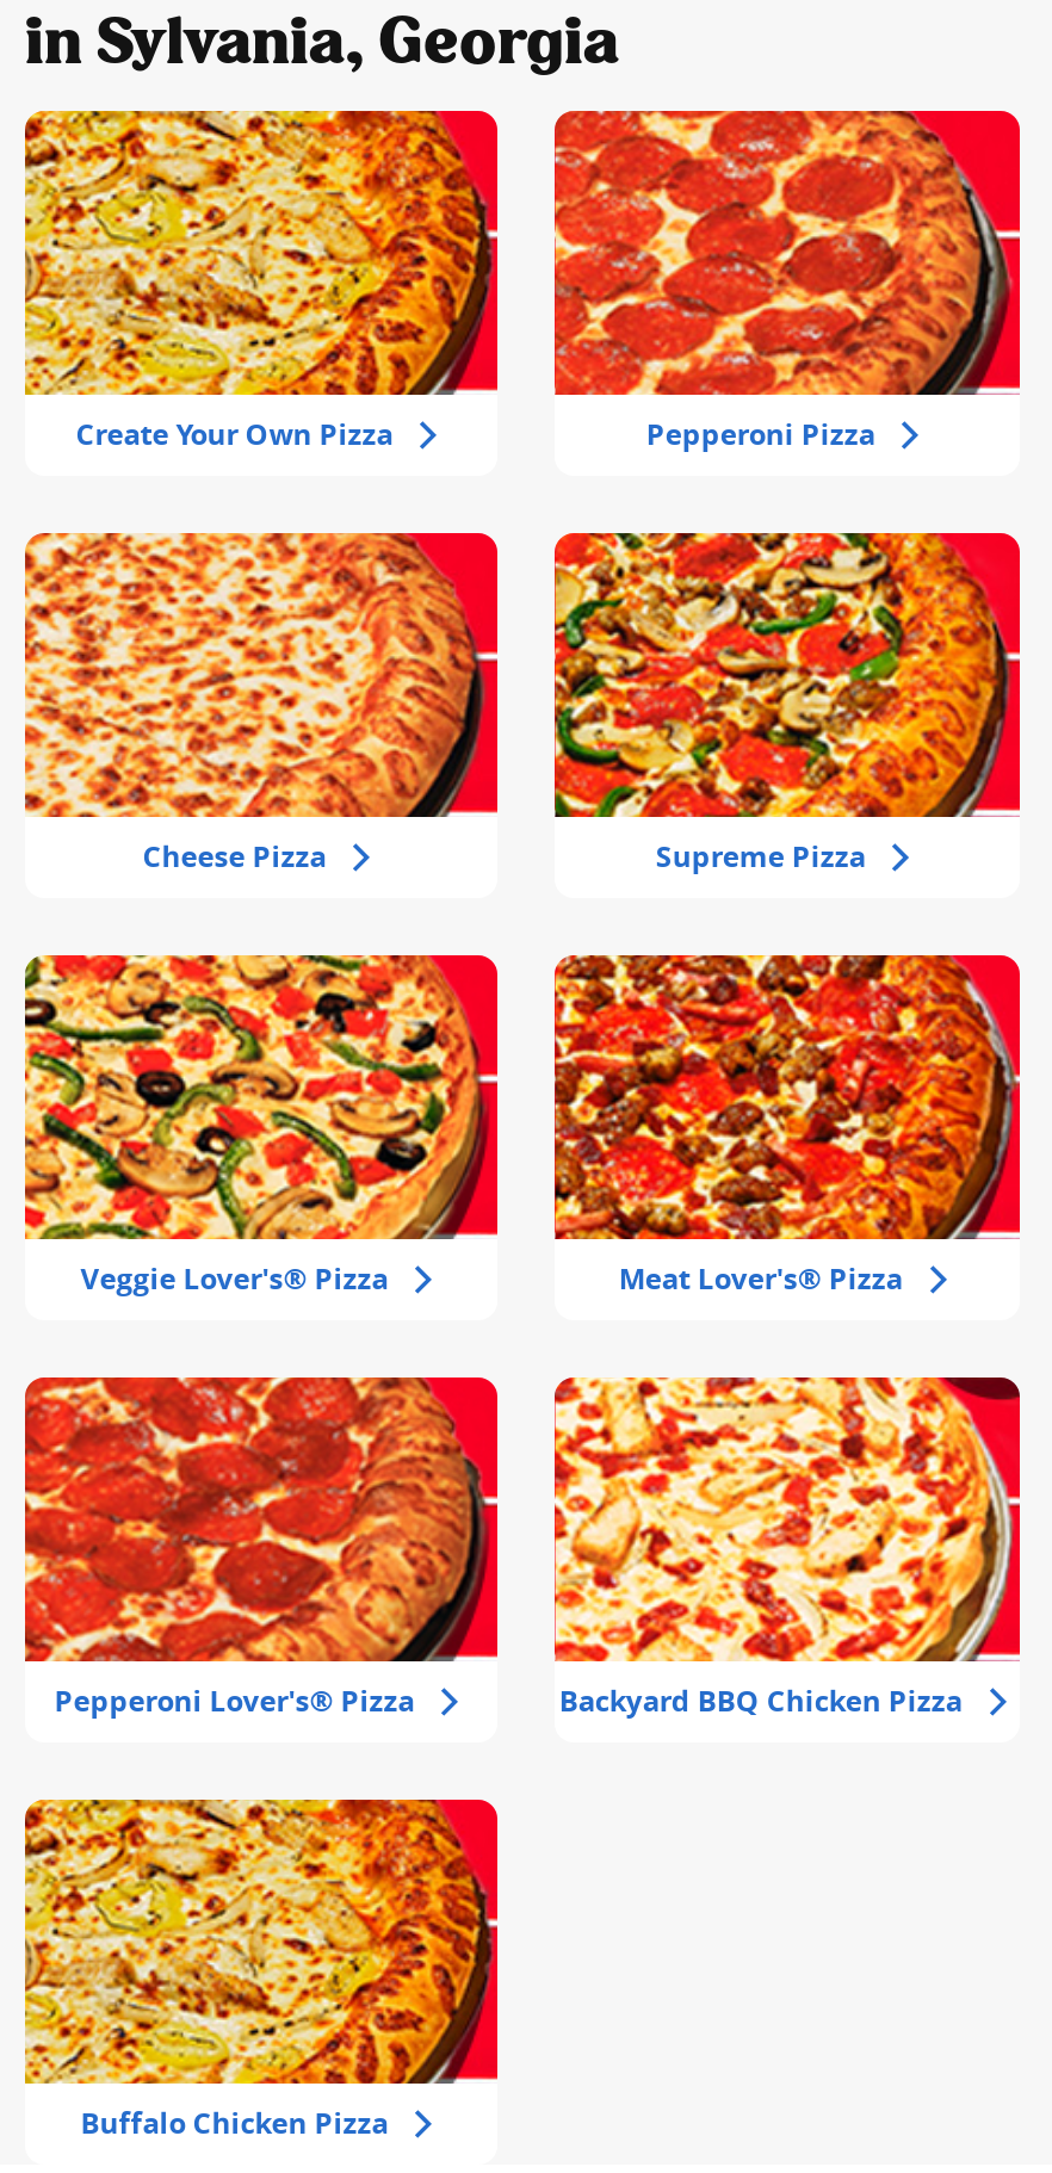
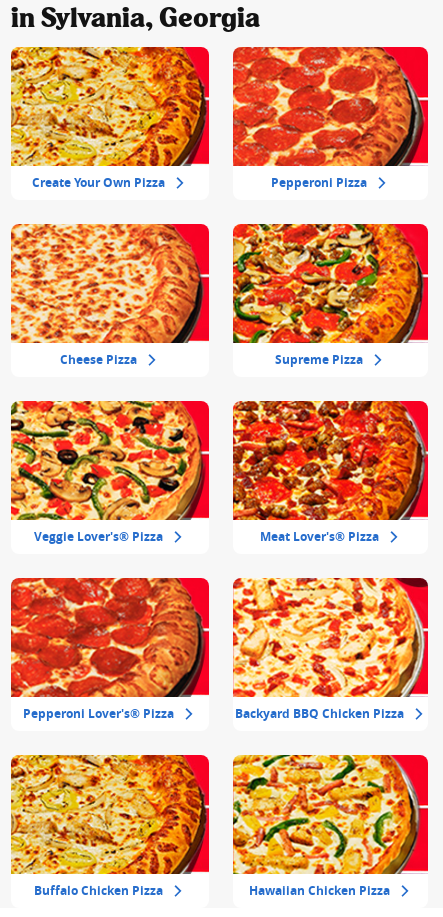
none -> [232,754,429,898] [image] | Hawaiian Chicken Pizza

